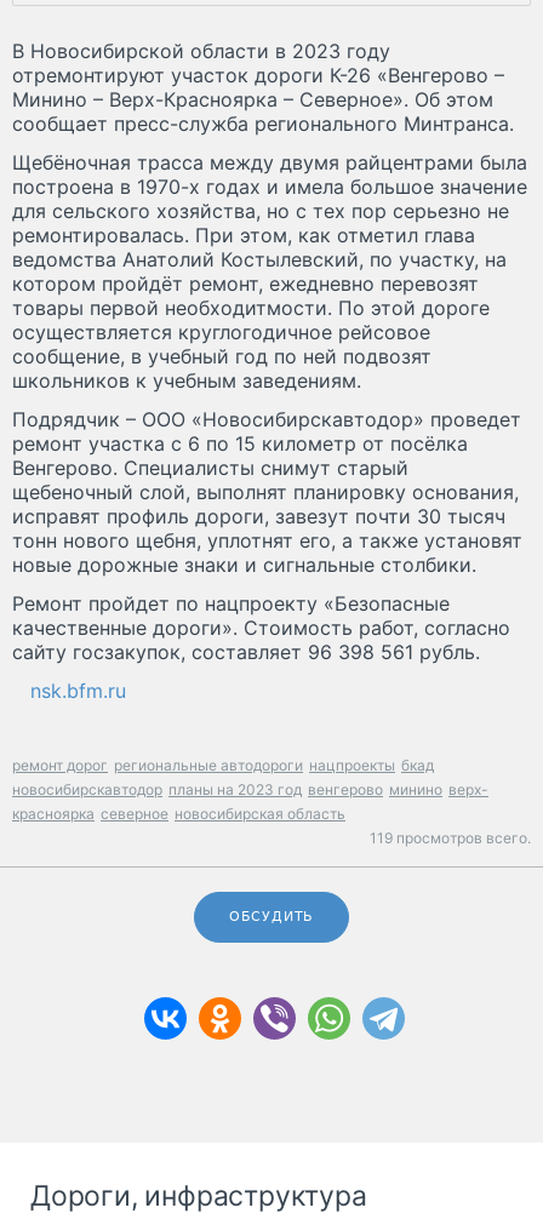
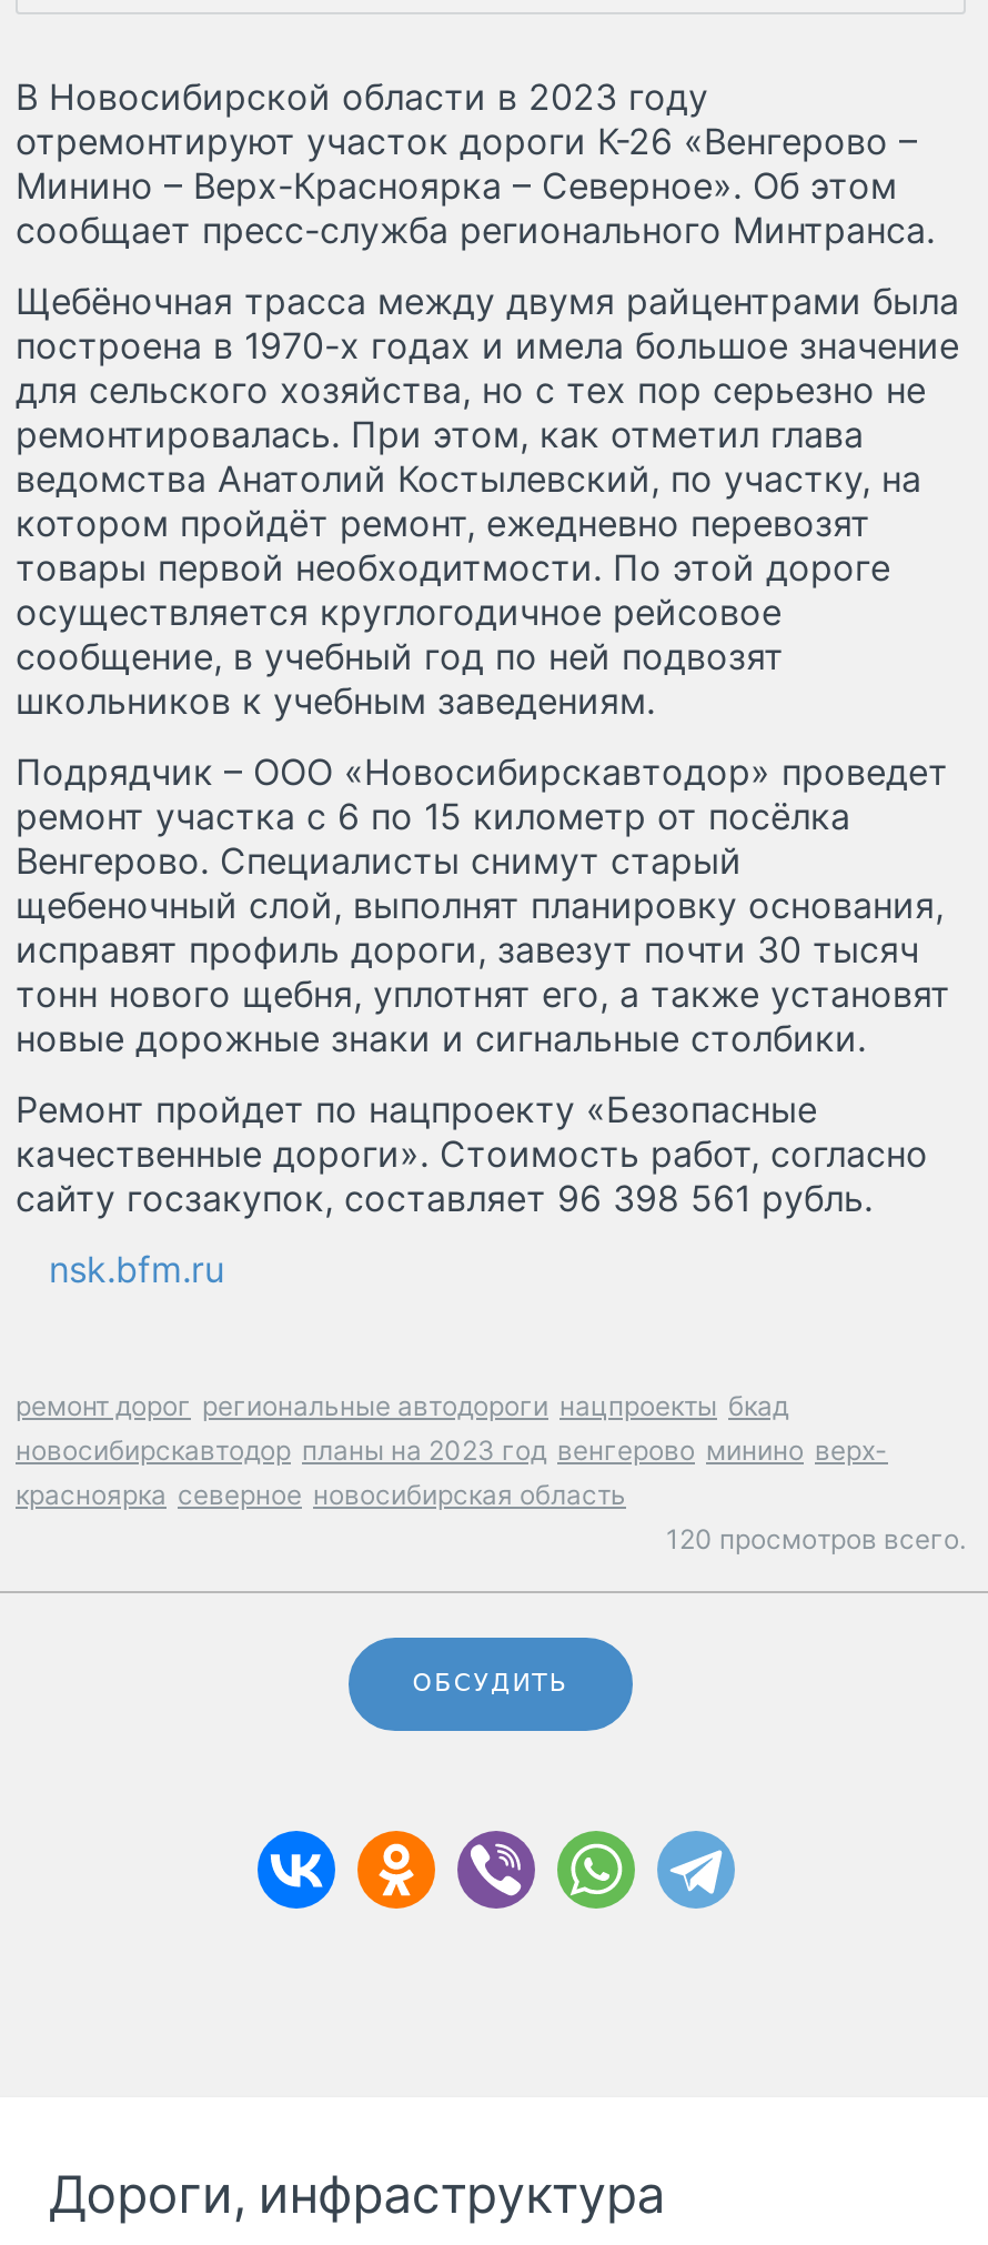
[370,829,531,847] 119 просмотров всего. -> [666,1522,966,1556] 120 просмотров всего.

